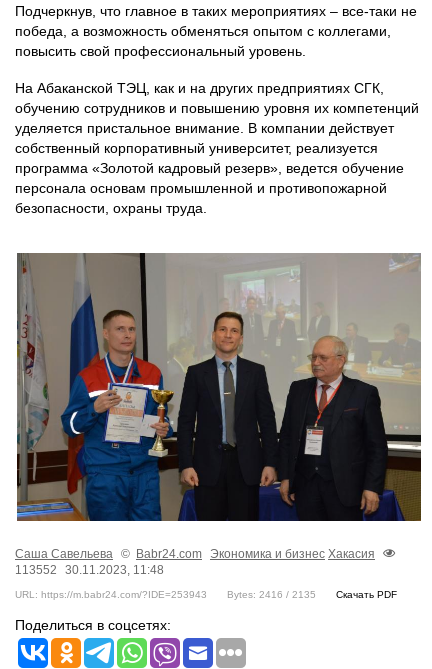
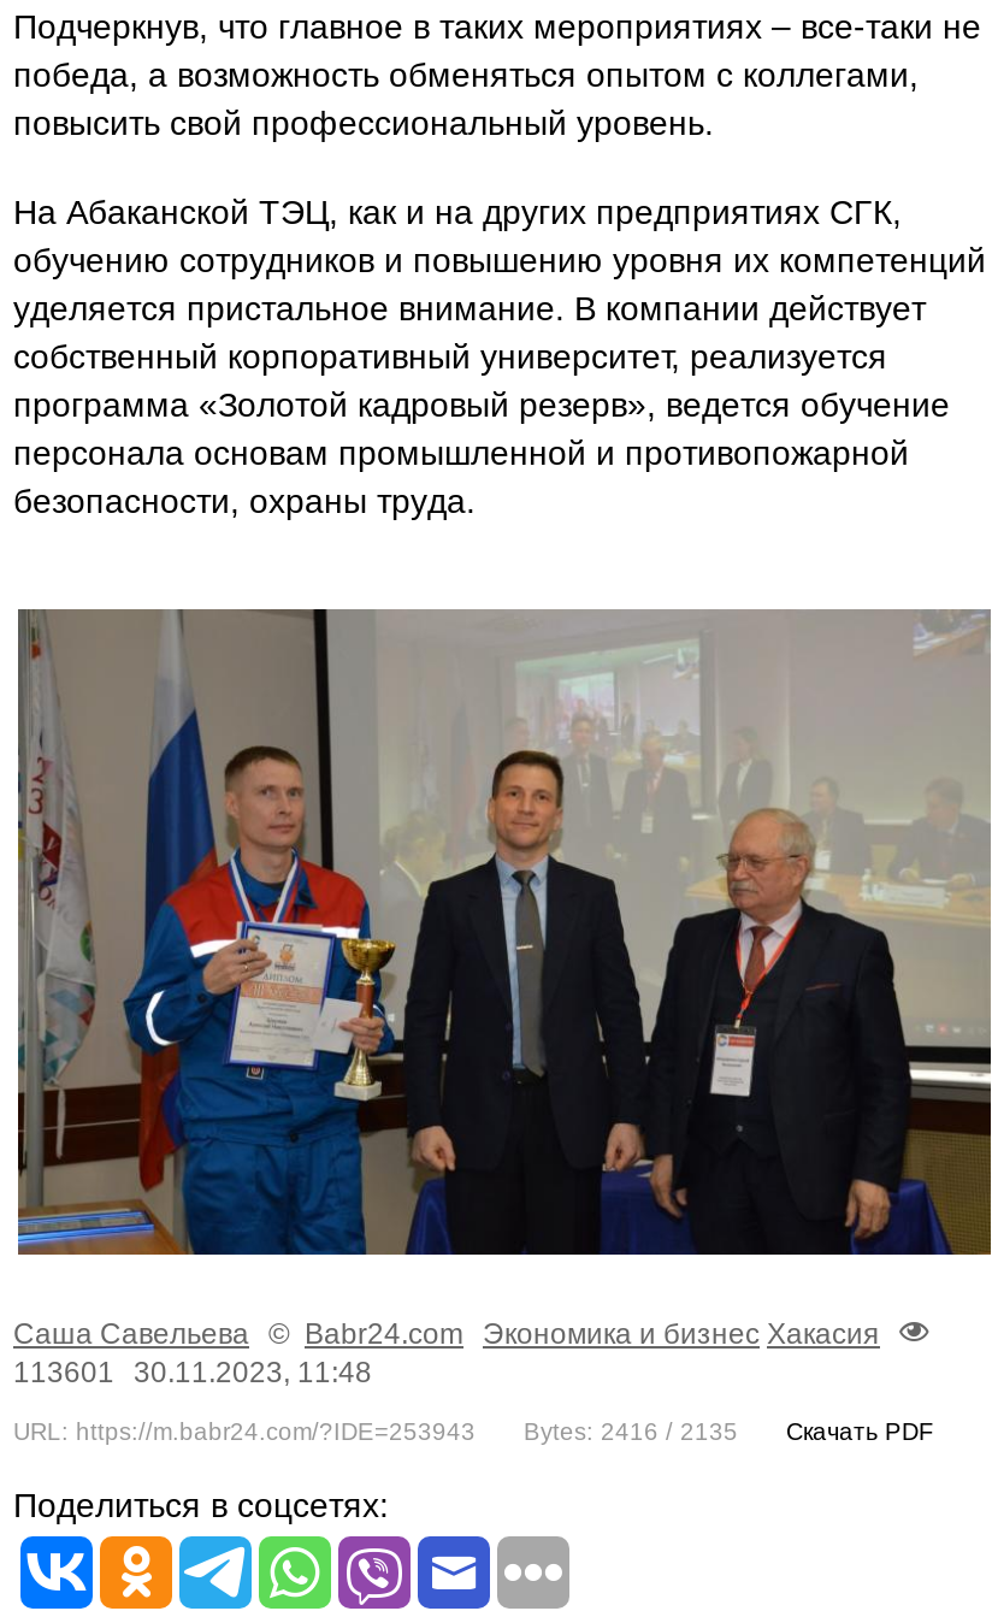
[15,563,164,577] 113552 30.11.2023, 11:48 -> [13,1355,372,1389] 113601 30.11.2023, 11:48

